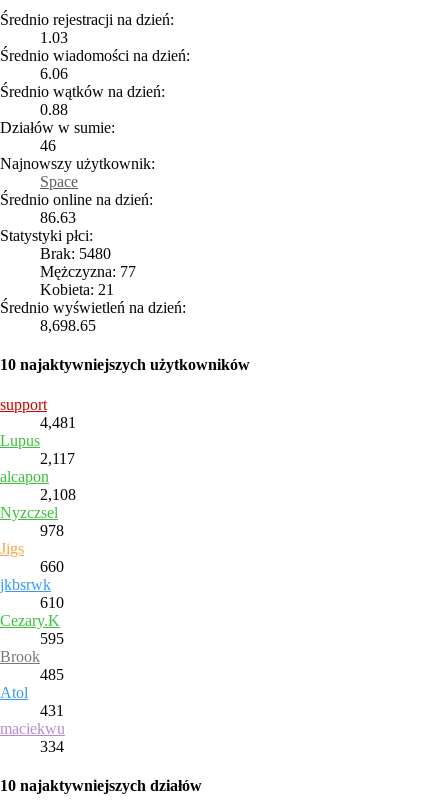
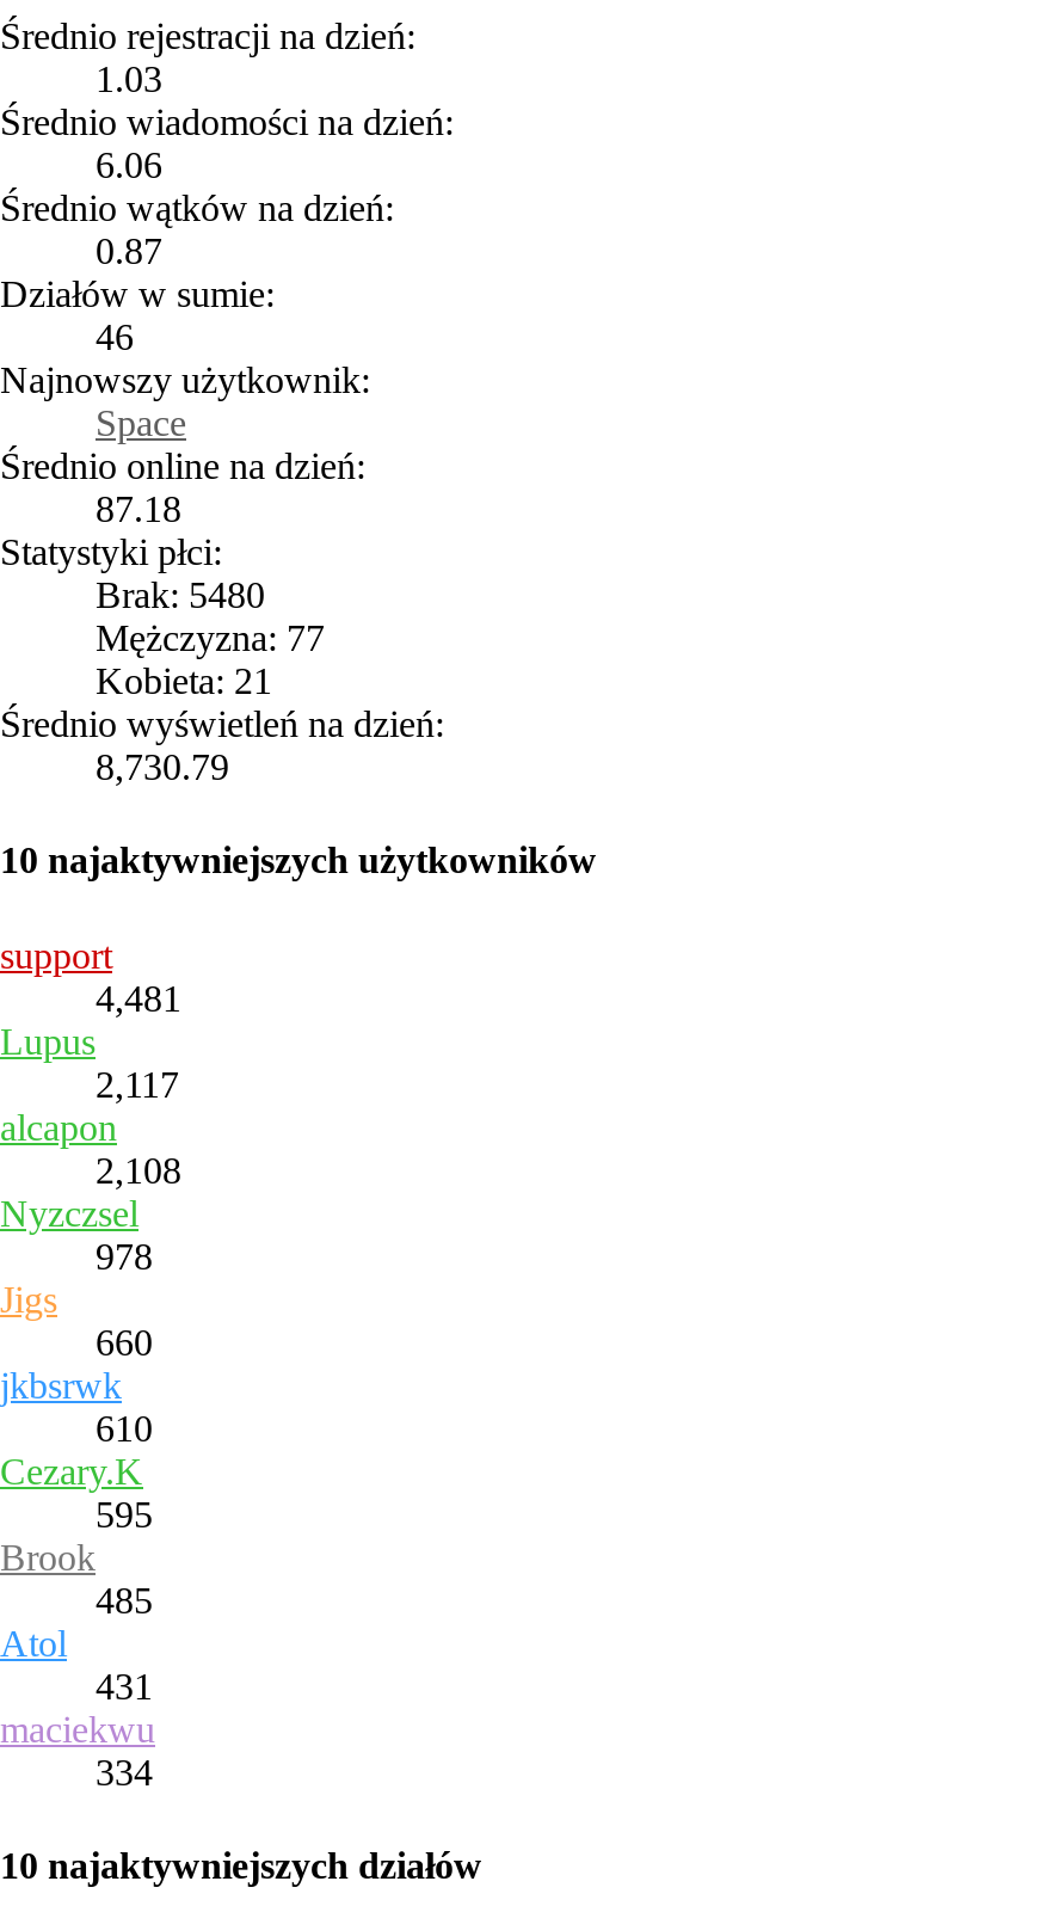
[40,101,68,118] 0.88 -> [96,231,162,271] 0.87
[40,209,76,226] 86.63 -> [96,489,181,529] 87.18
[40,317,96,334] 8,698.65 -> [96,747,229,787] 8,730.79

